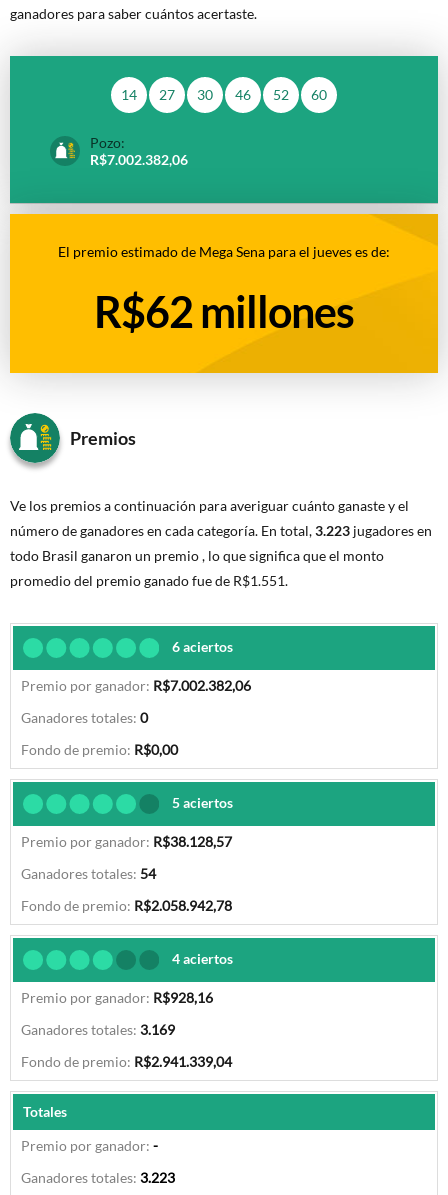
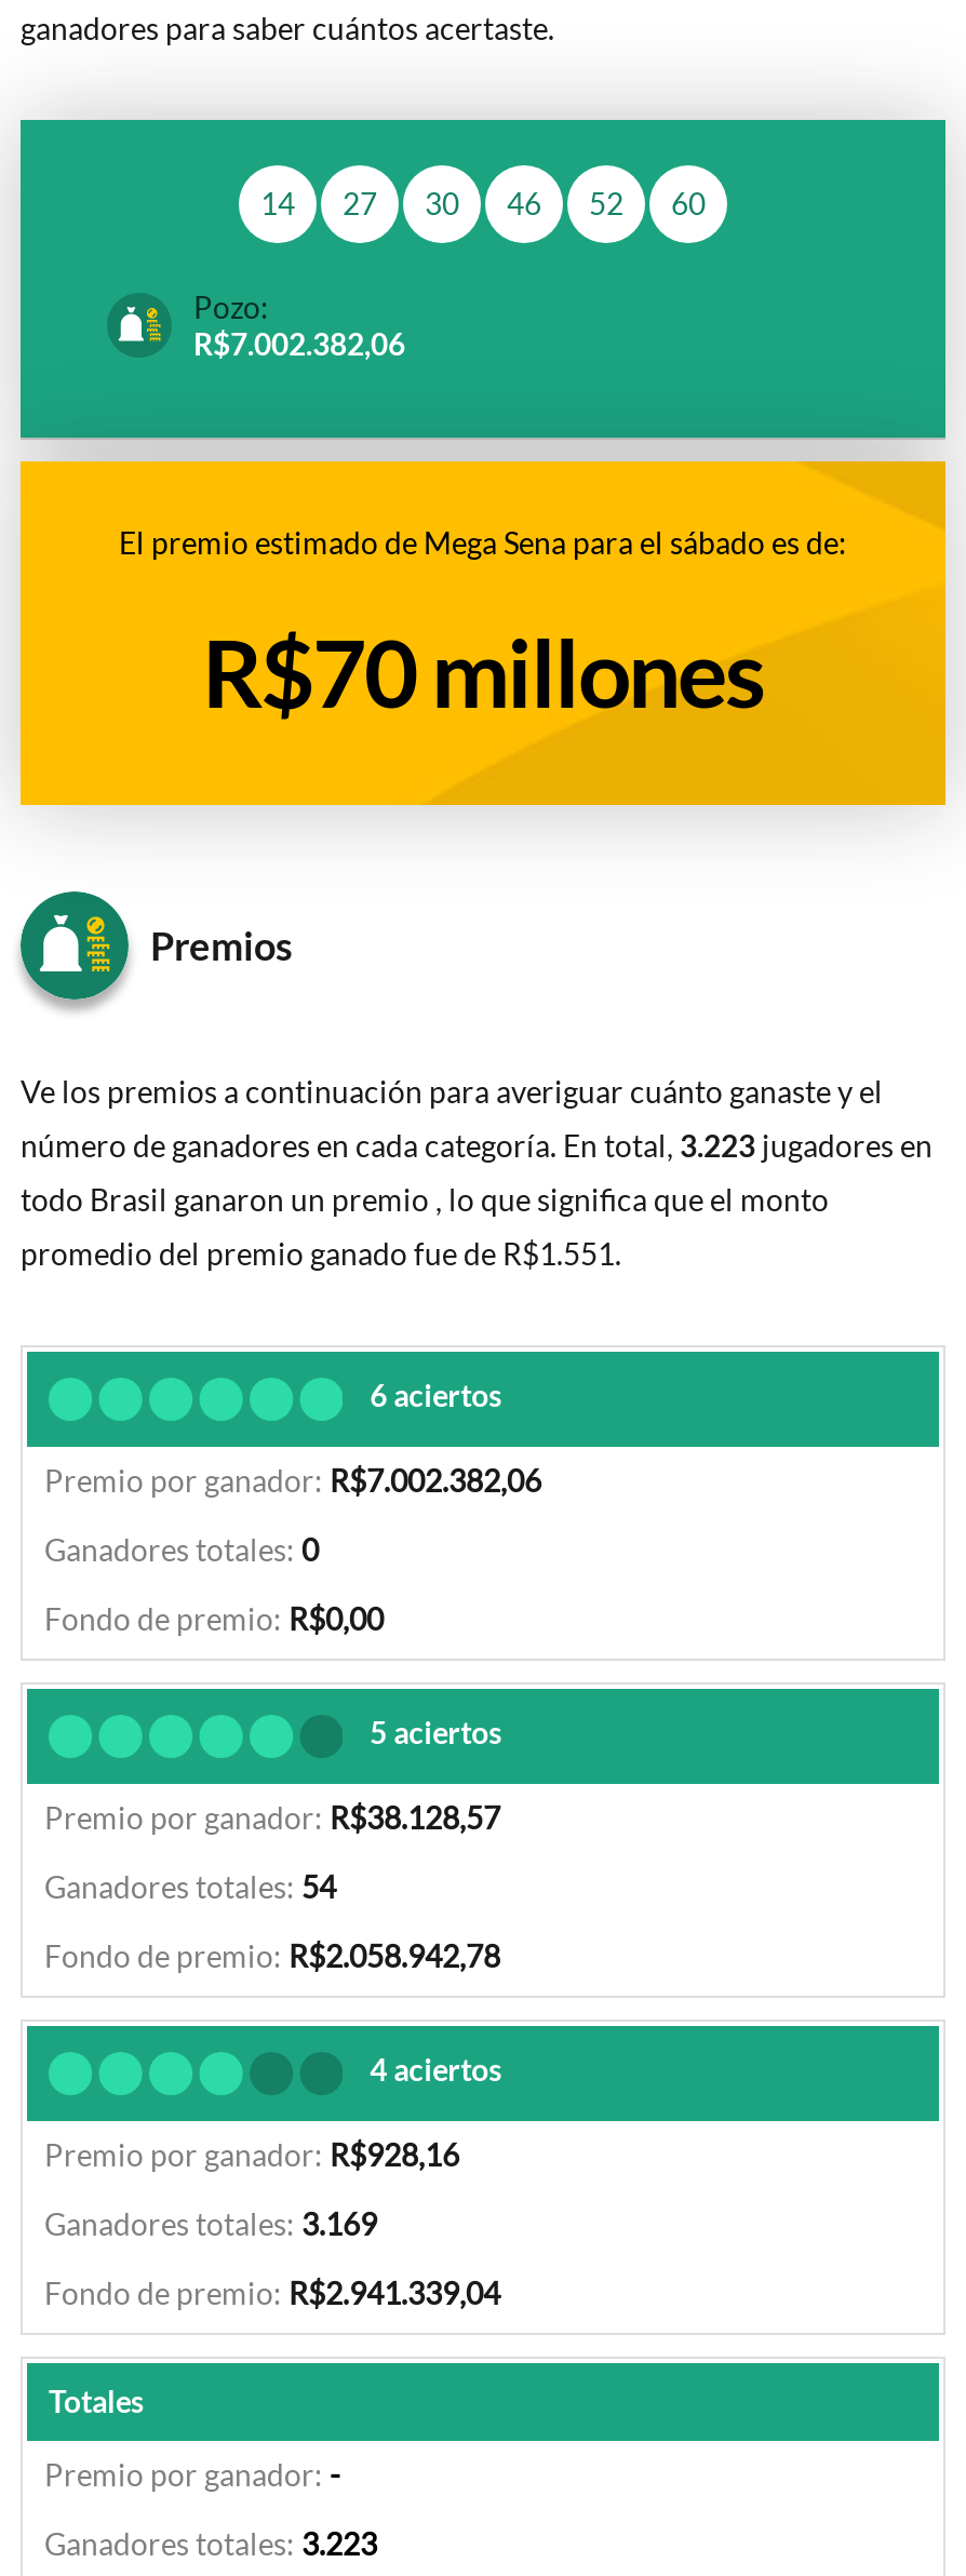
[58,243,390,260] El premio estimado de Mega Sena para el jueves es de: -> [119,524,847,561] El premio estimado de Mega Sena para el sábado es de:
[94,285,354,337] R$62 millones -> [202,615,764,727] R$70 millones

